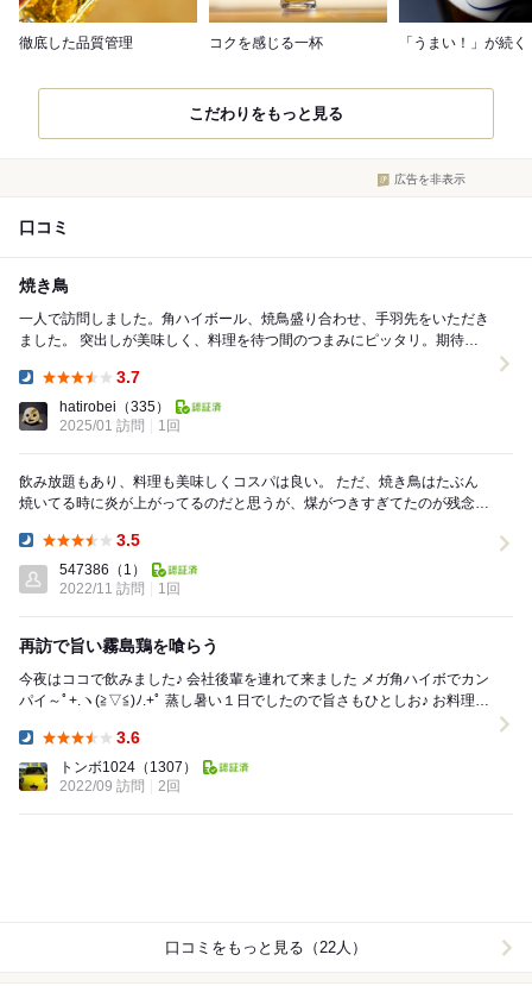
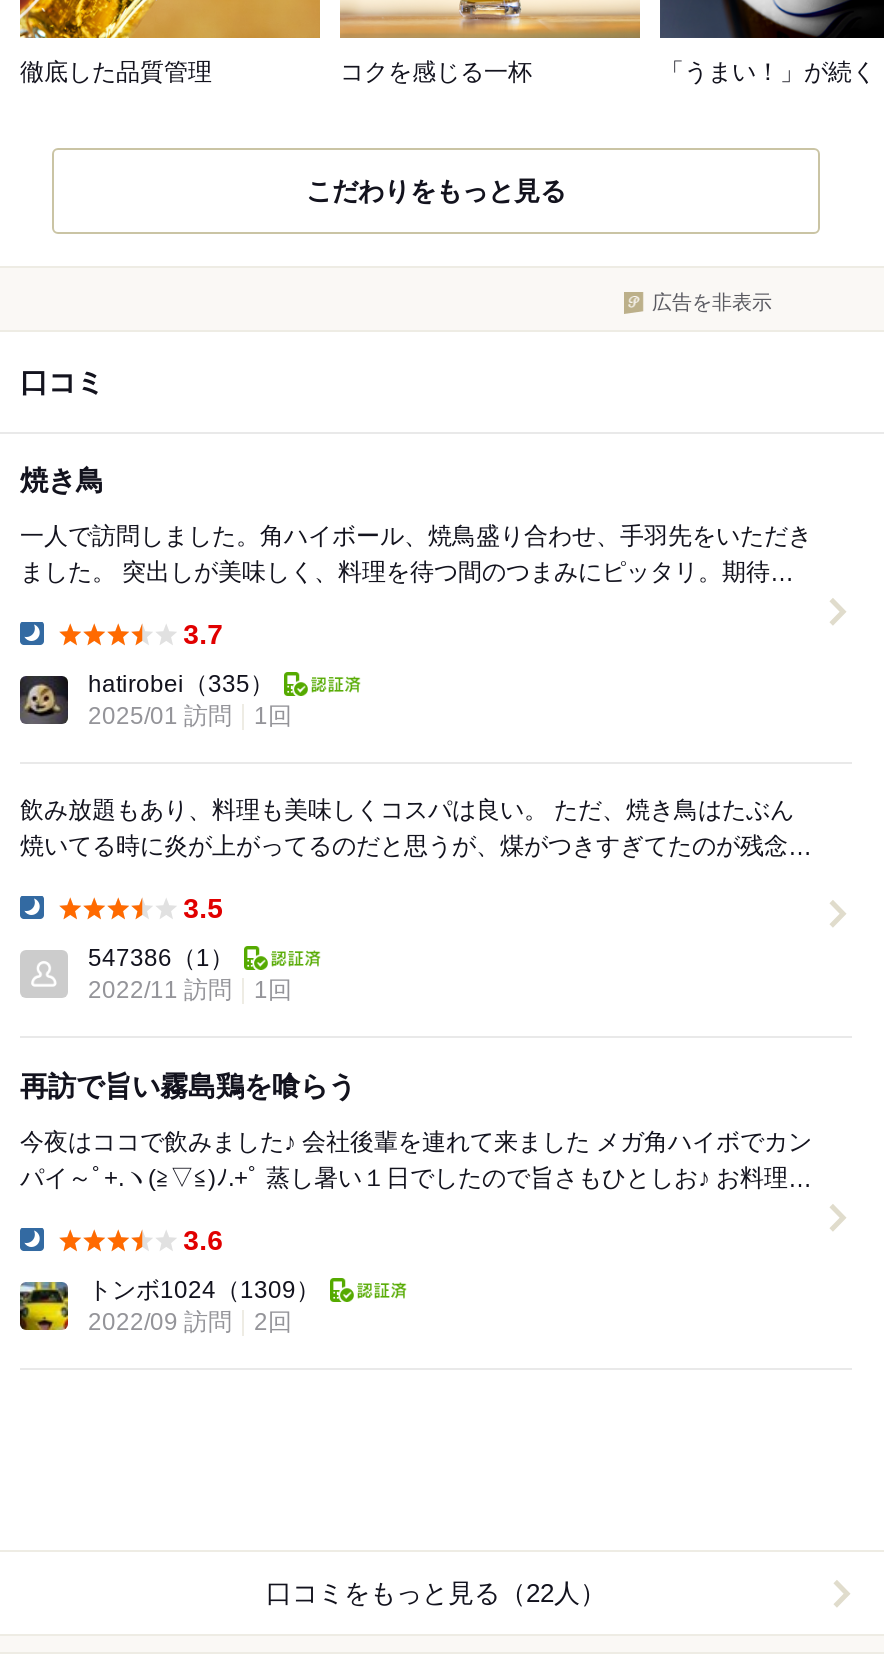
[59,759,197,776] トンボ1024（1307） -> [88,1277,320,1305] トンボ1024（1309）

